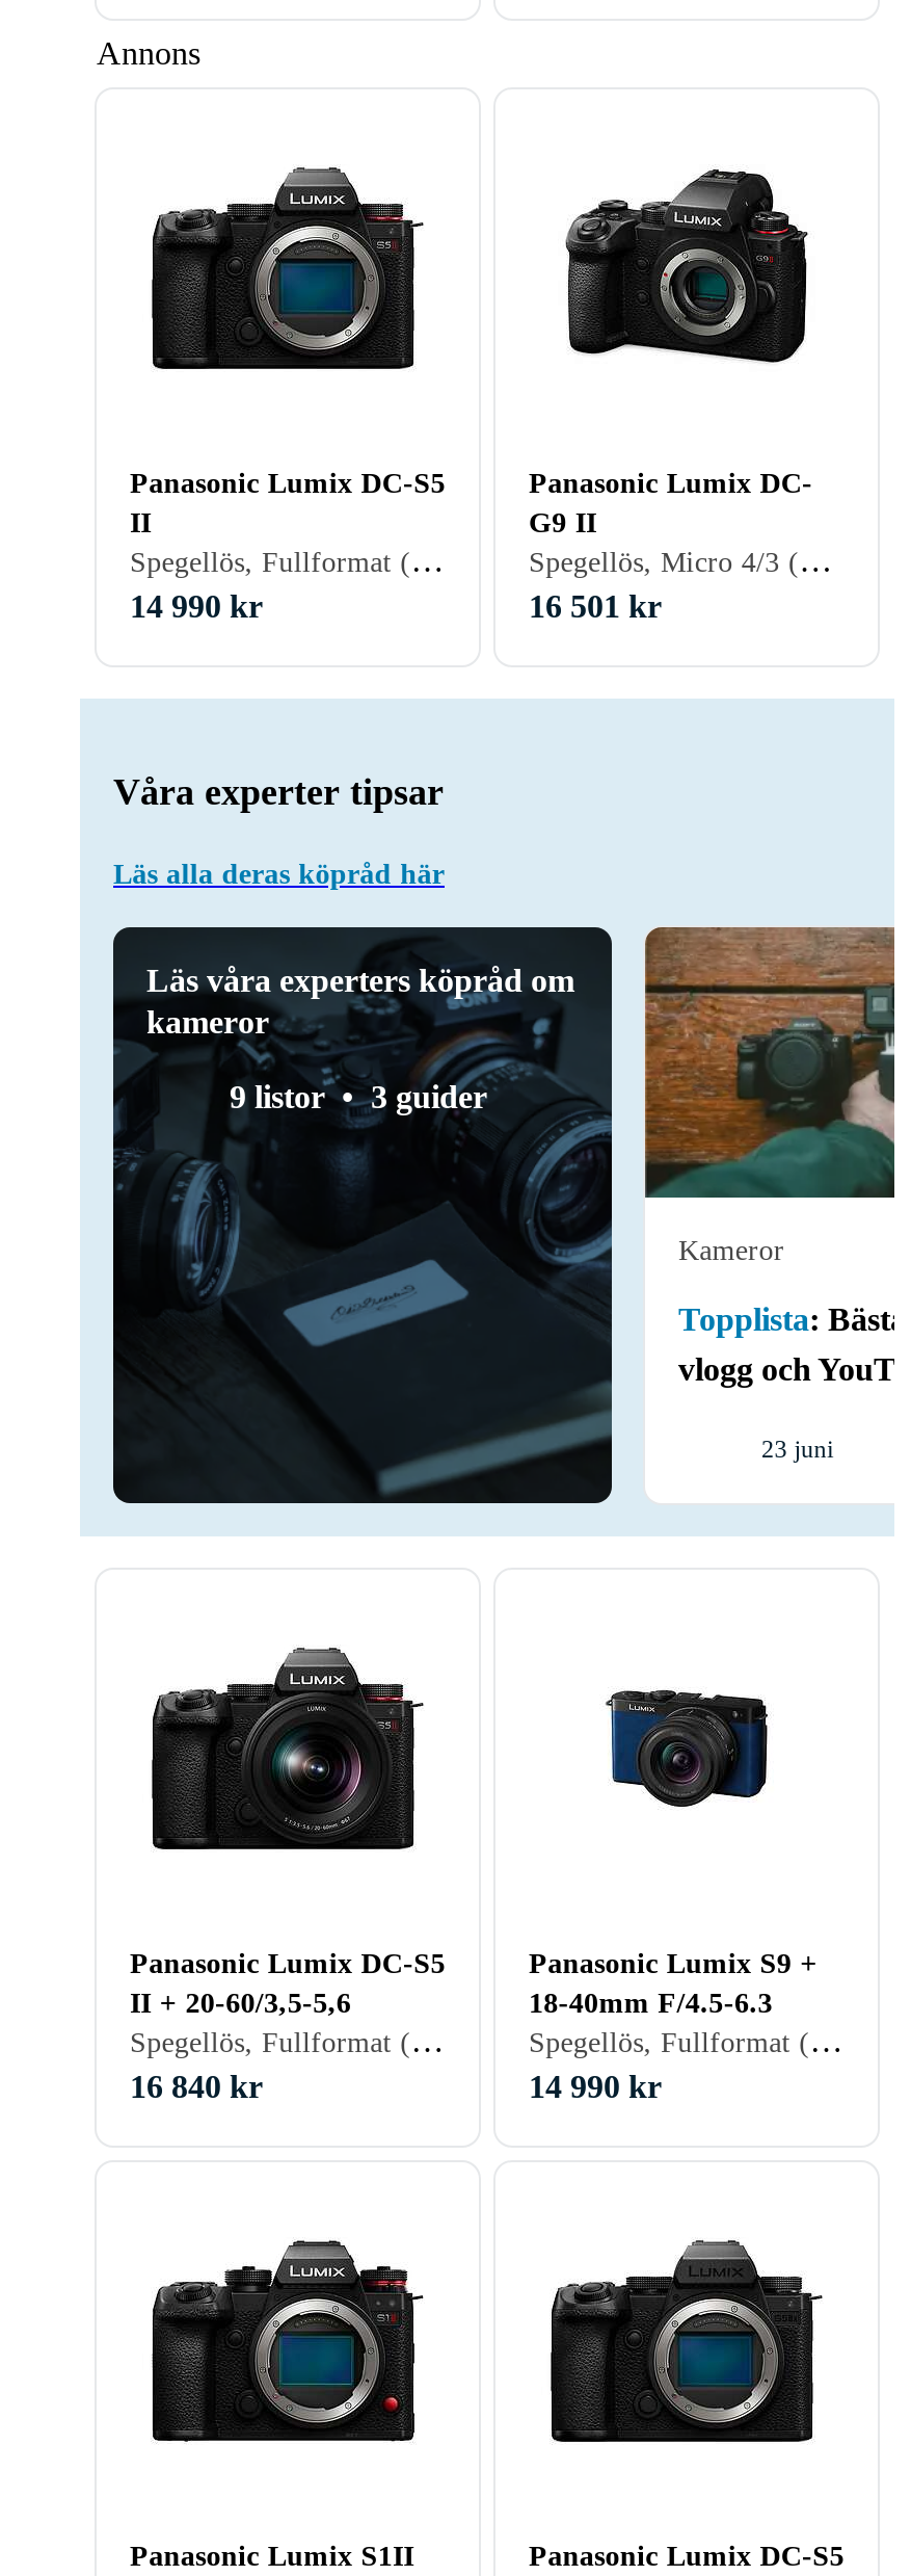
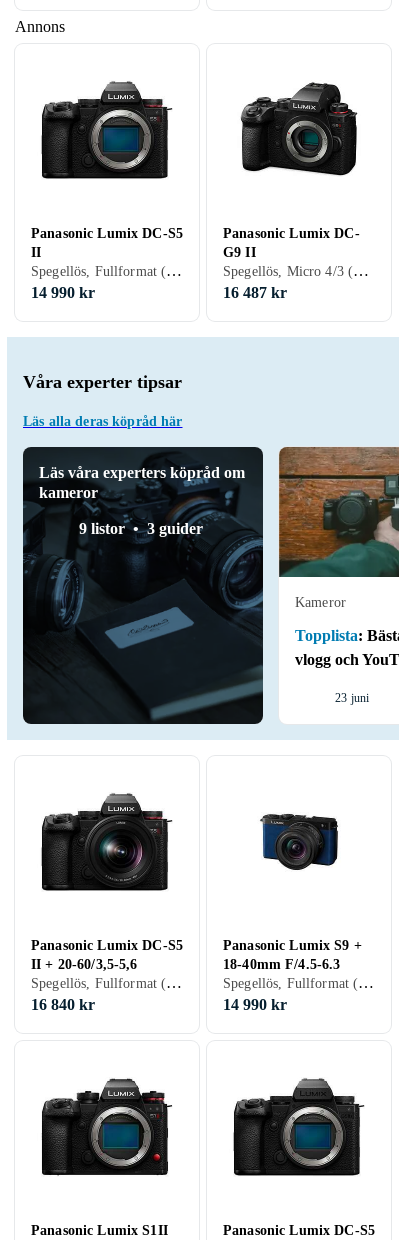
[529,588,662,624] 16 501 kr -> [223,284,287,301] 16 487 kr

